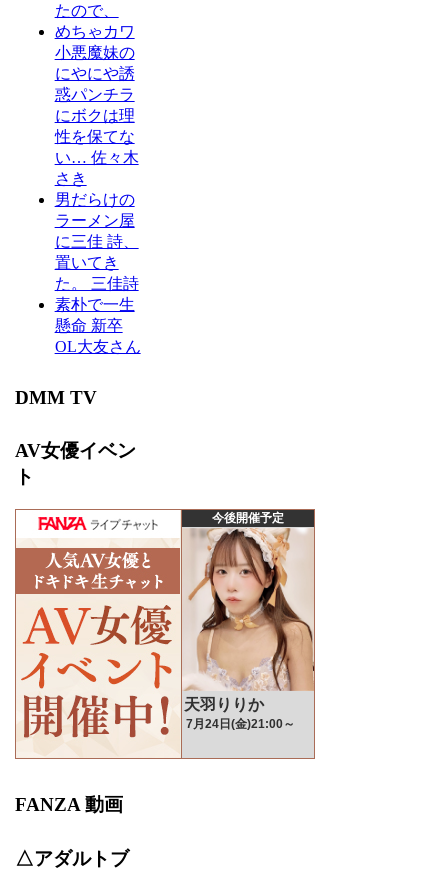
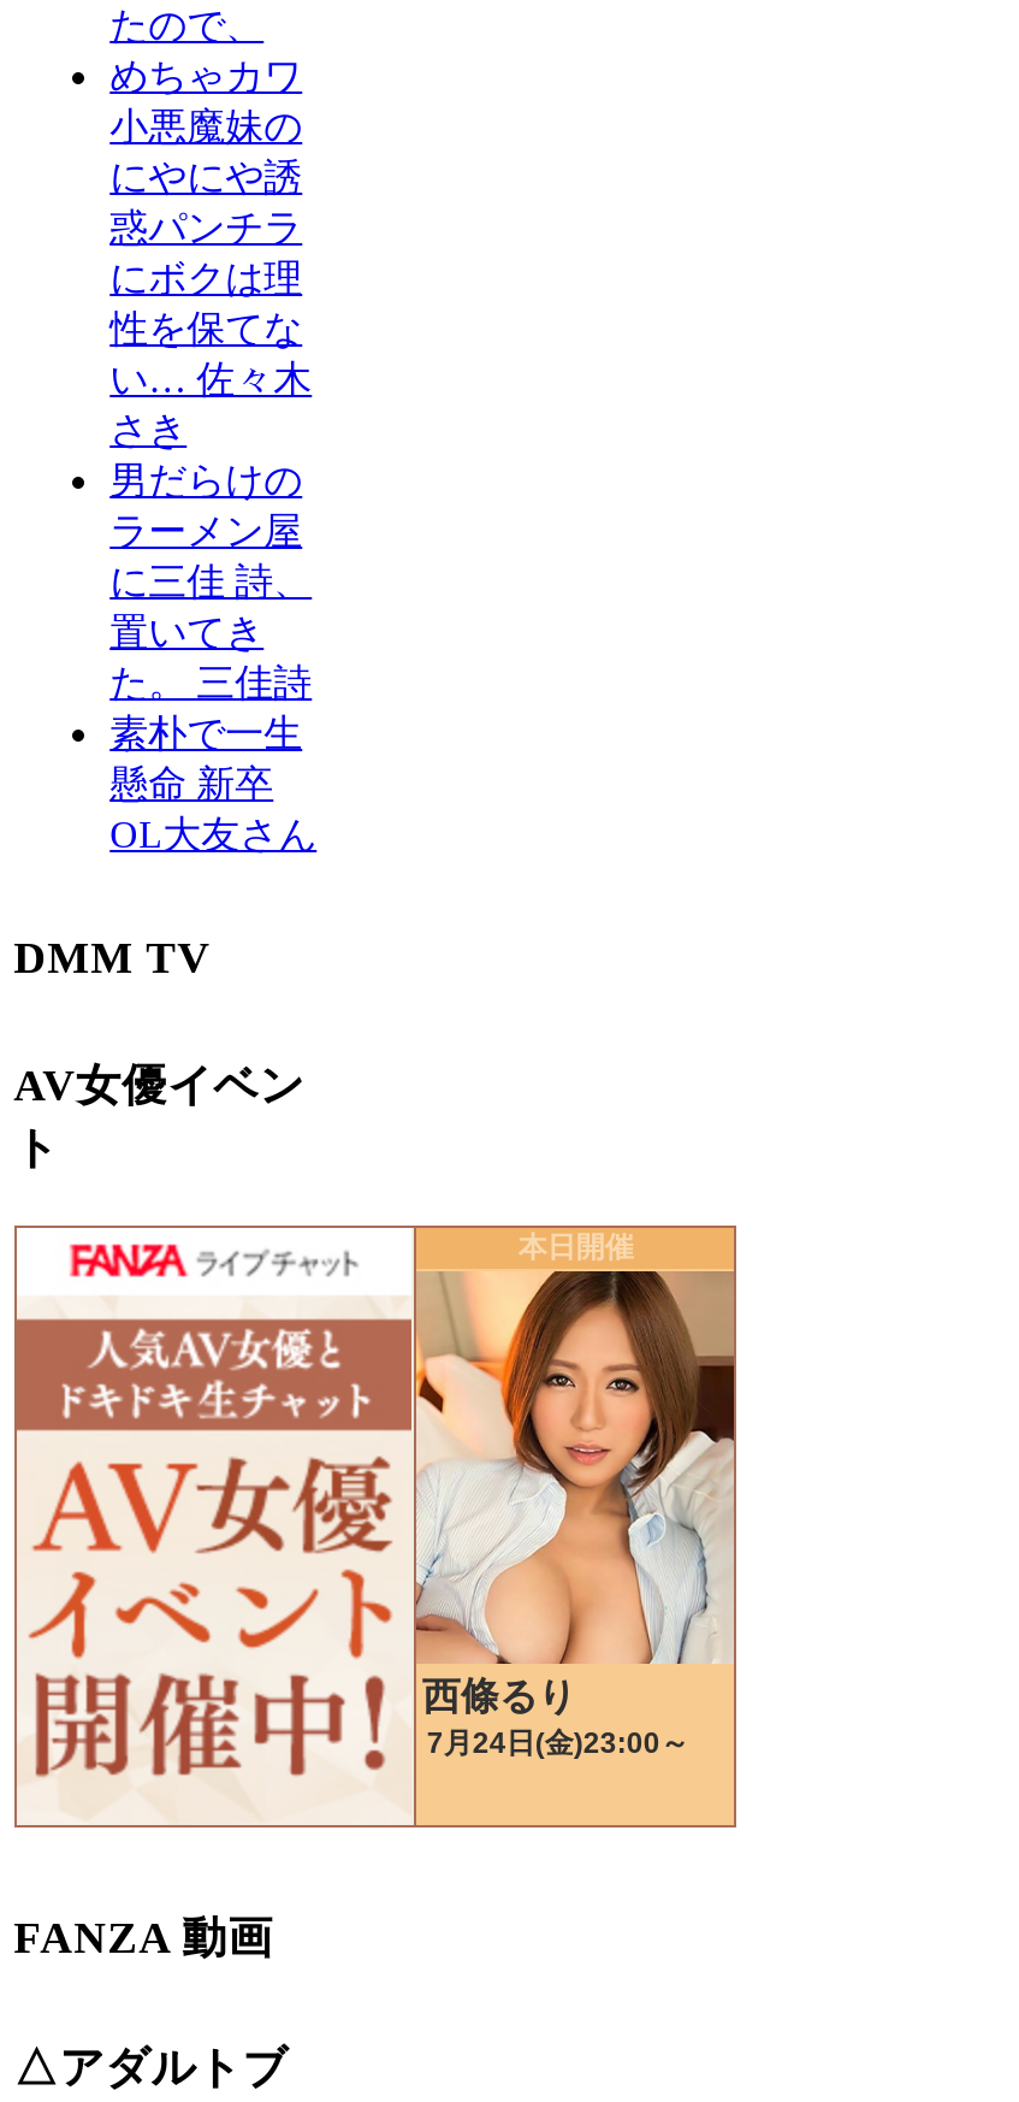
[181,509,315,758] [image] -> [414,1226,736,1825] [image]

